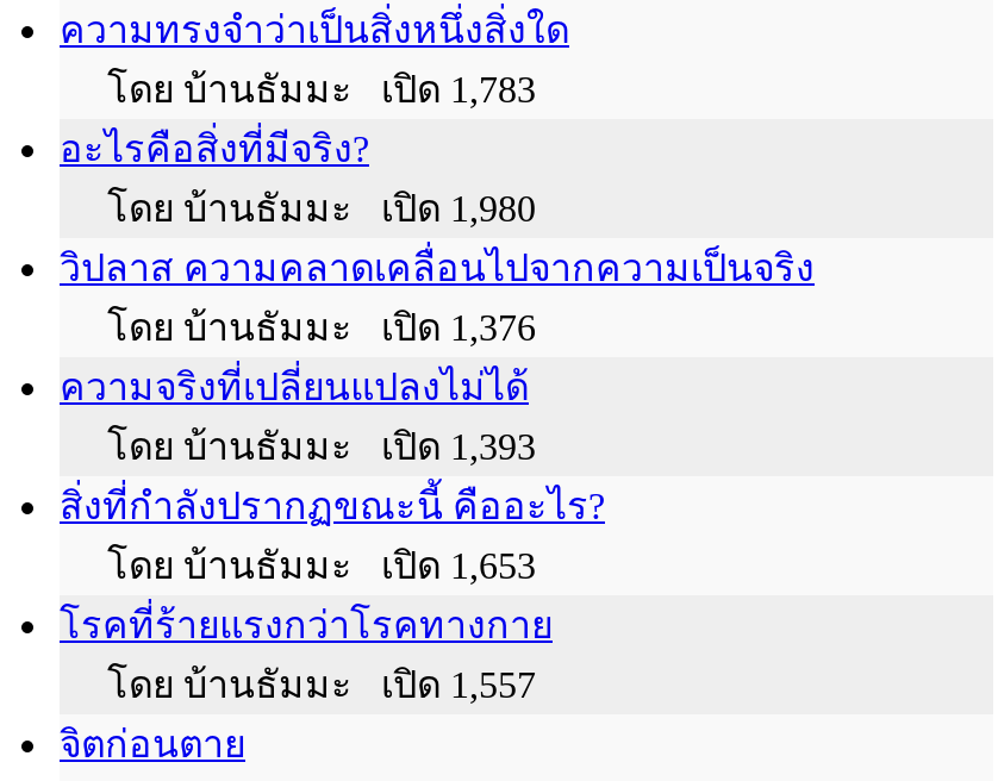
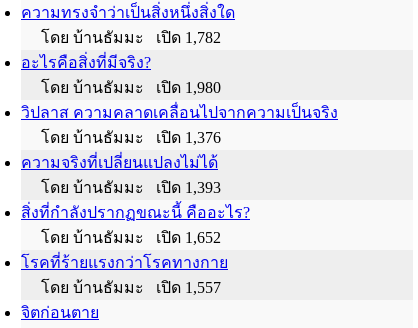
[60,70,536,110] โดย บ้านธัมมะ เปิด 1,783 -> [21,29,221,46] โดย บ้านธัมมะ เปิด 1,782
[60,546,536,586] โดย บ้านธัมมะ เปิด 1,653 -> [21,229,221,246] โดย บ้านธัมมะ เปิด 1,652

